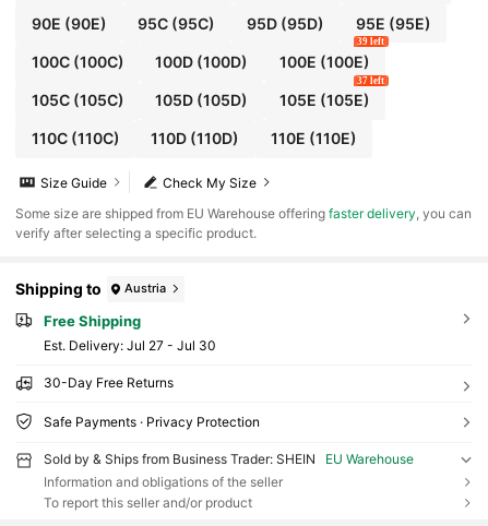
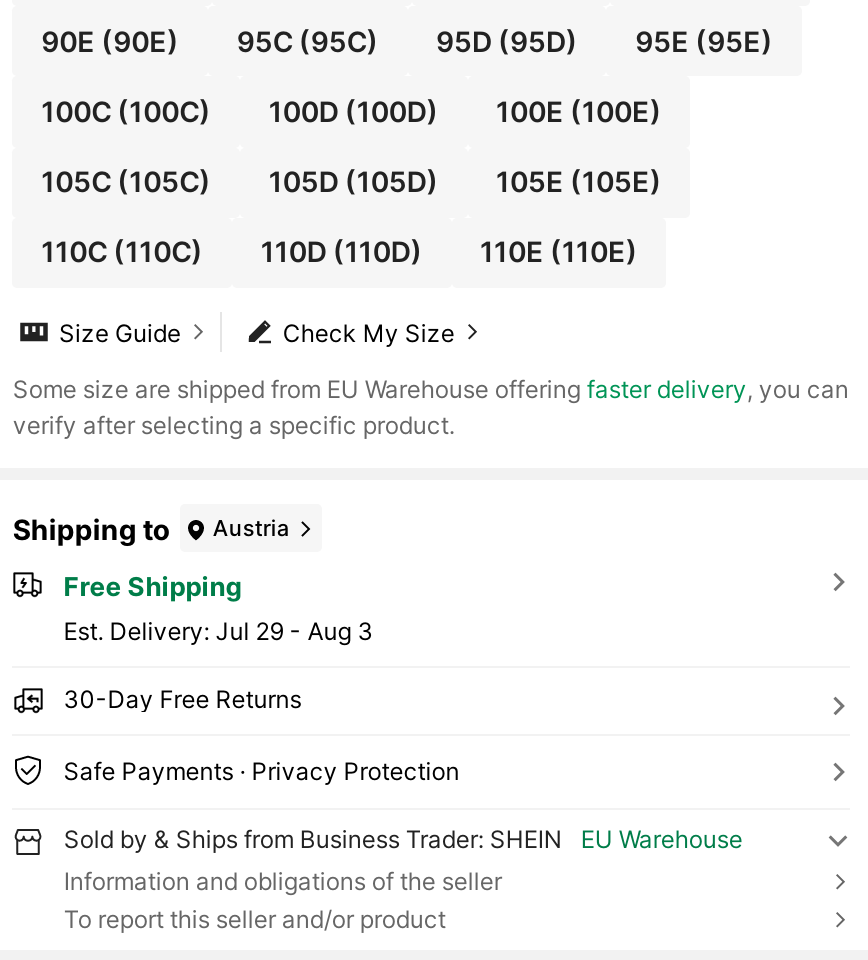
[357,36,384,47] 39 left -> none
[357,75,384,86] 37 left -> none
[43,337,216,353] Est. Delivery: Jul 27 - Jul 30 -> [63,615,373,645] Est. Delivery: Jul 29 - Aug 3

